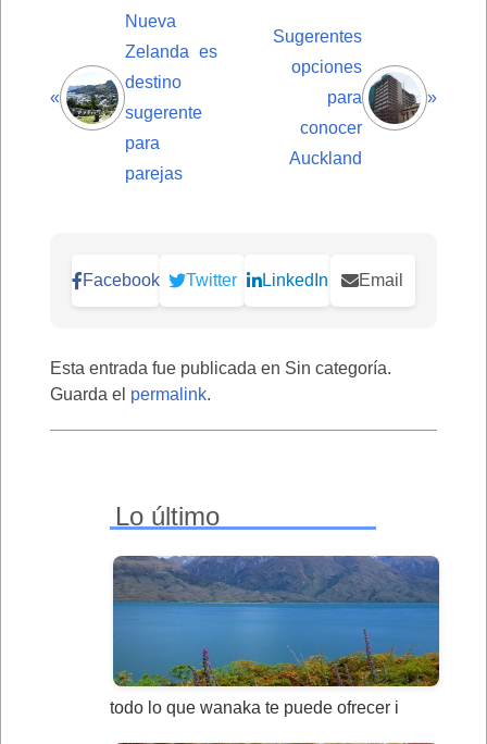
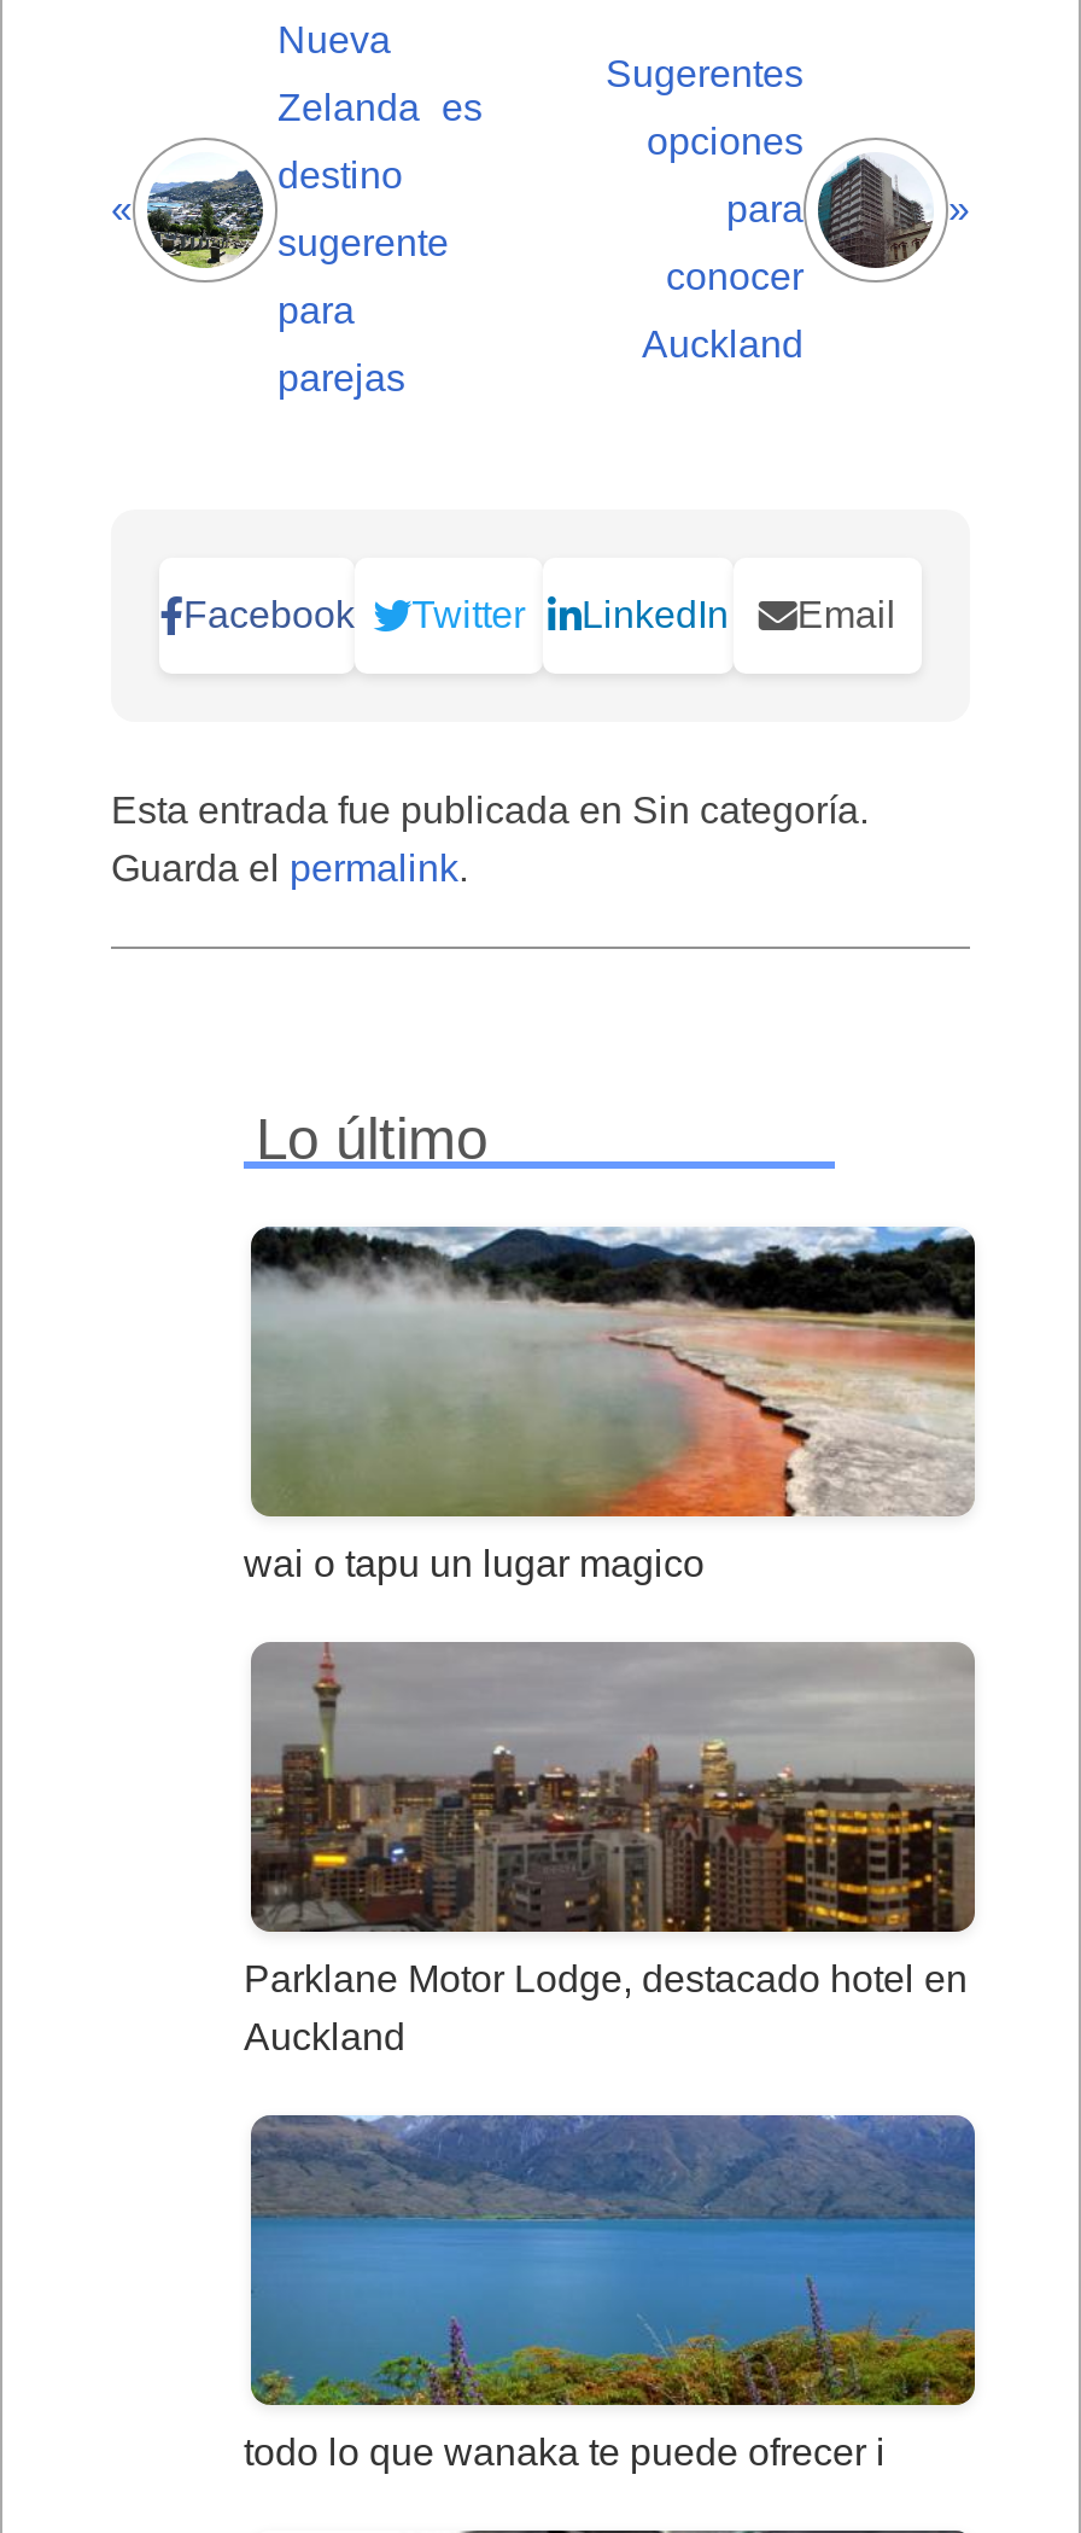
none -> [244,1227,977,1583] [image] | wai o tapu un lugar magico
none -> [244,1642,977,2057] [image] | Parklane Motor Lodge, destacado hotel en | Auckland

